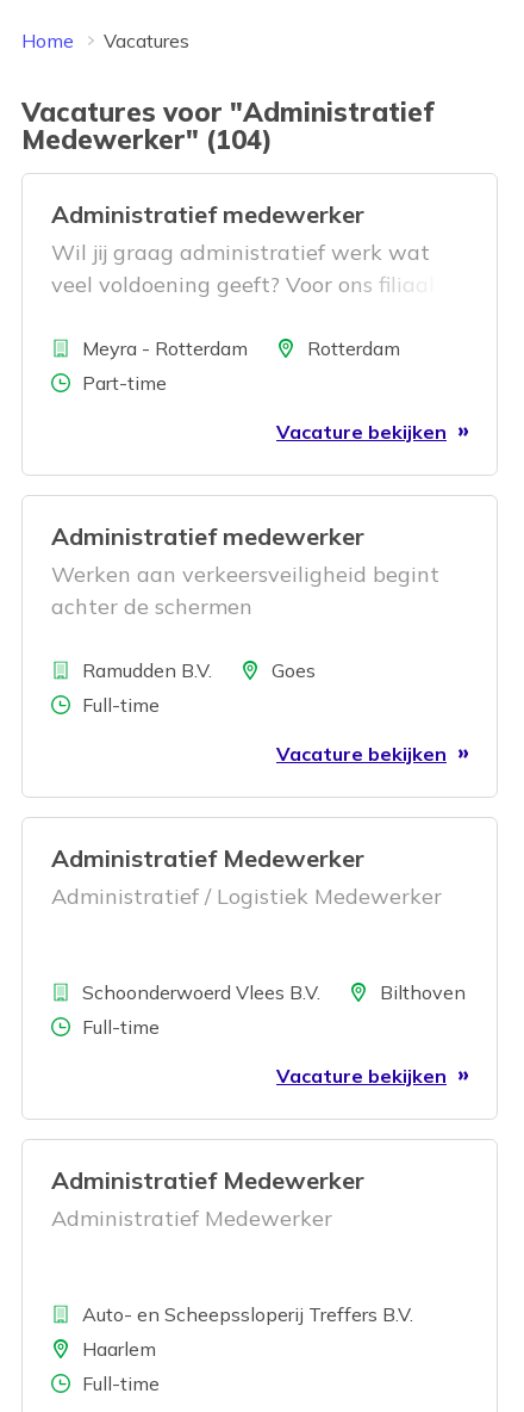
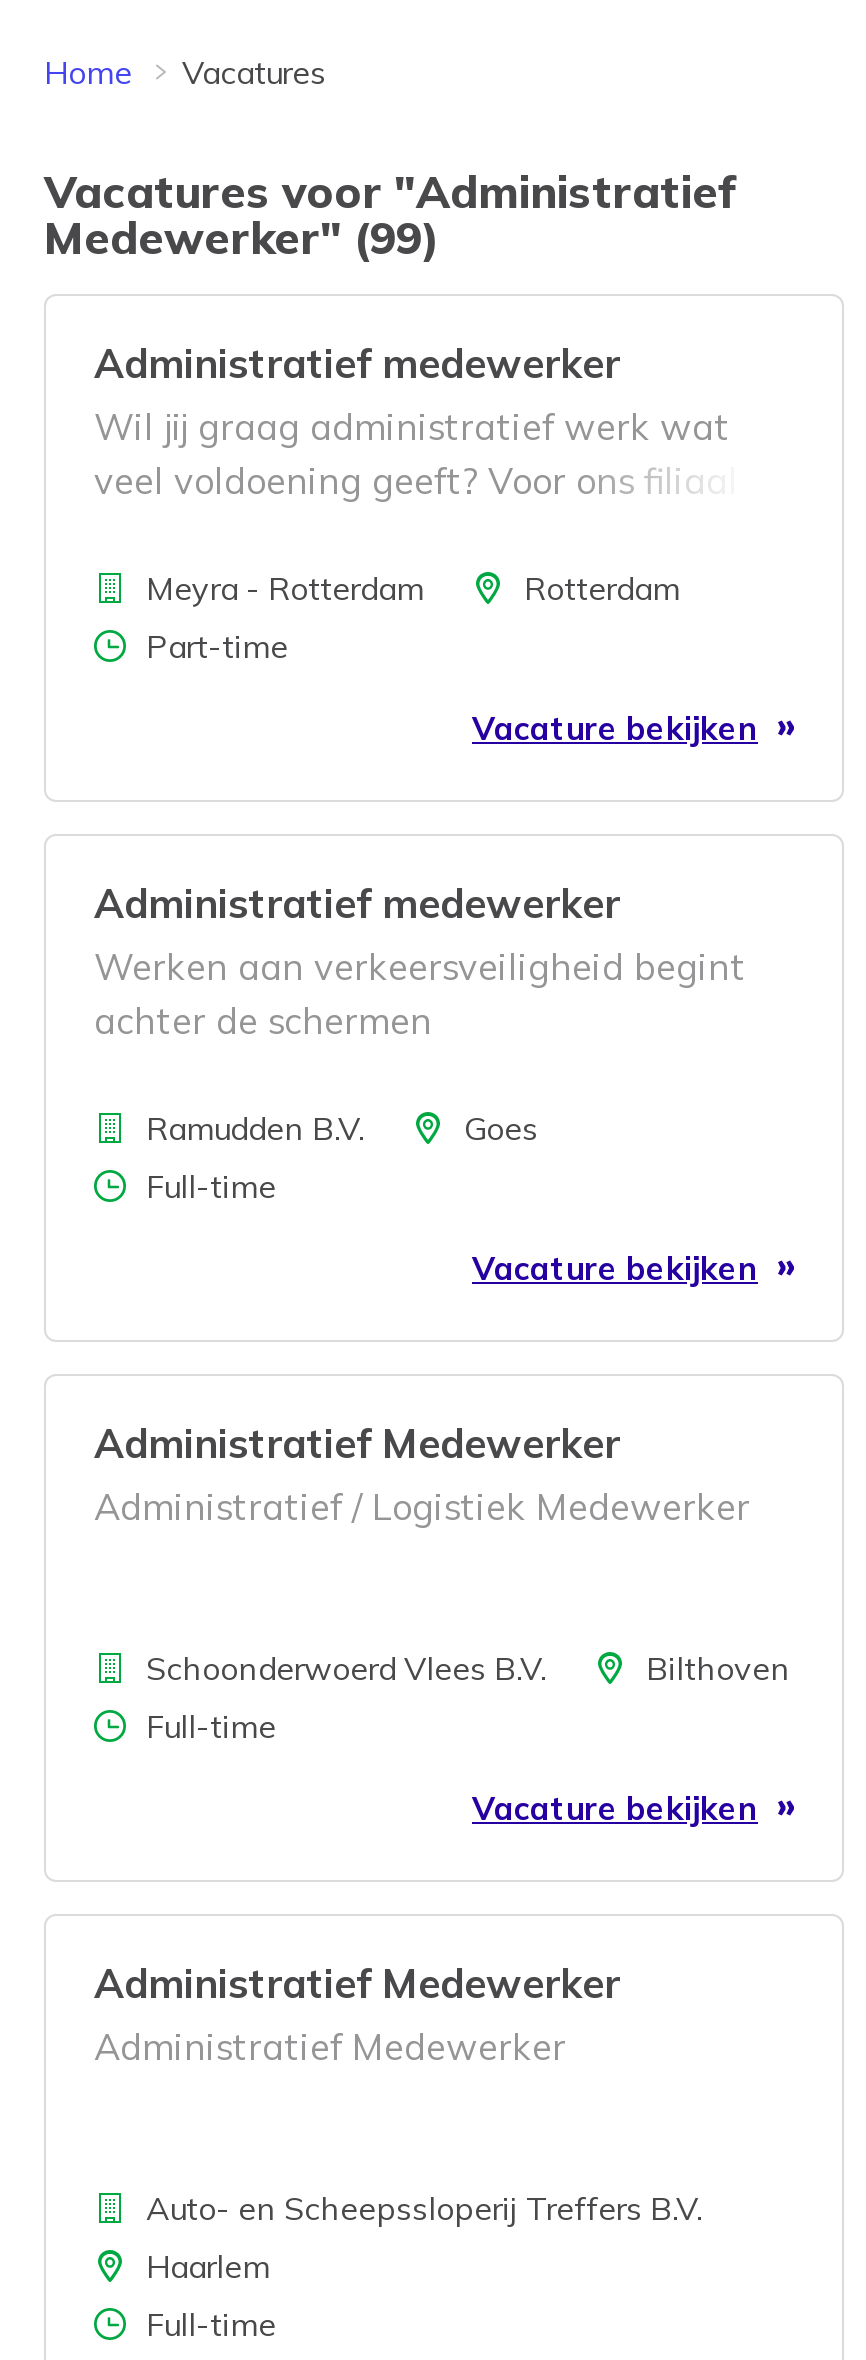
[21,122,273,156] Medewerker" (104) -> [44,208,440,266] Medewerker" (99)

